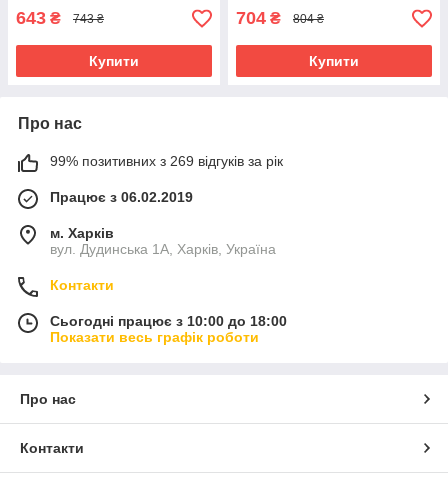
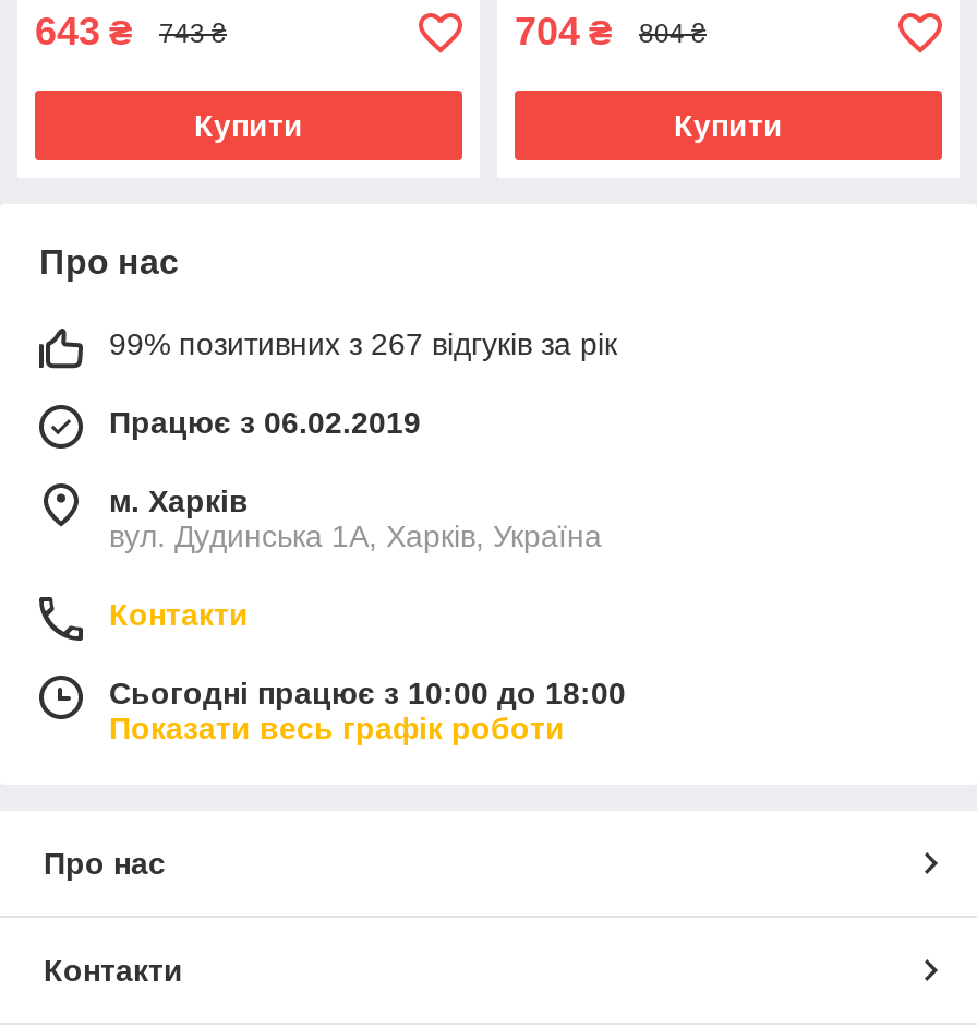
[50,153,283,169] 99% позитивних з 269 відгуків за рік -> [109,327,617,361] 99% позитивних з 267 відгуків за рік

